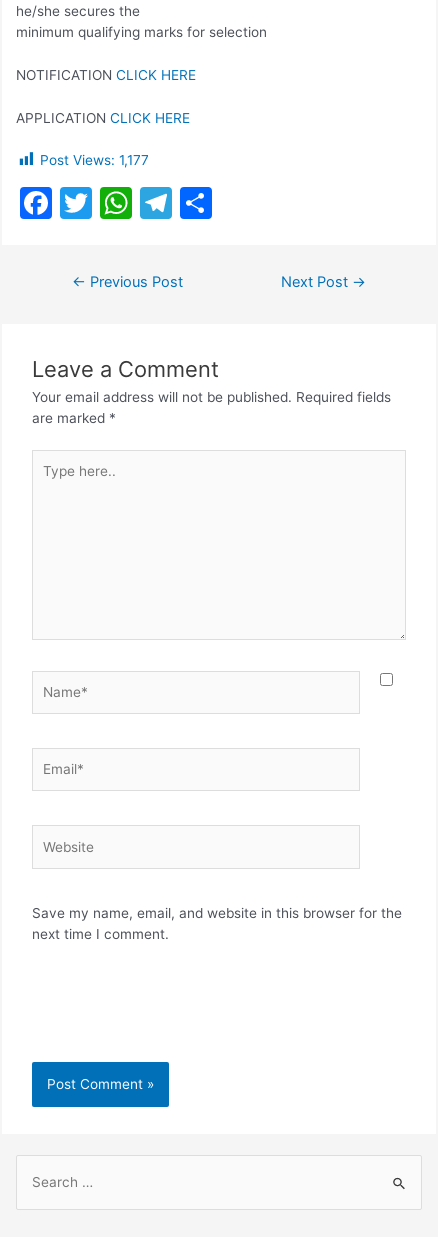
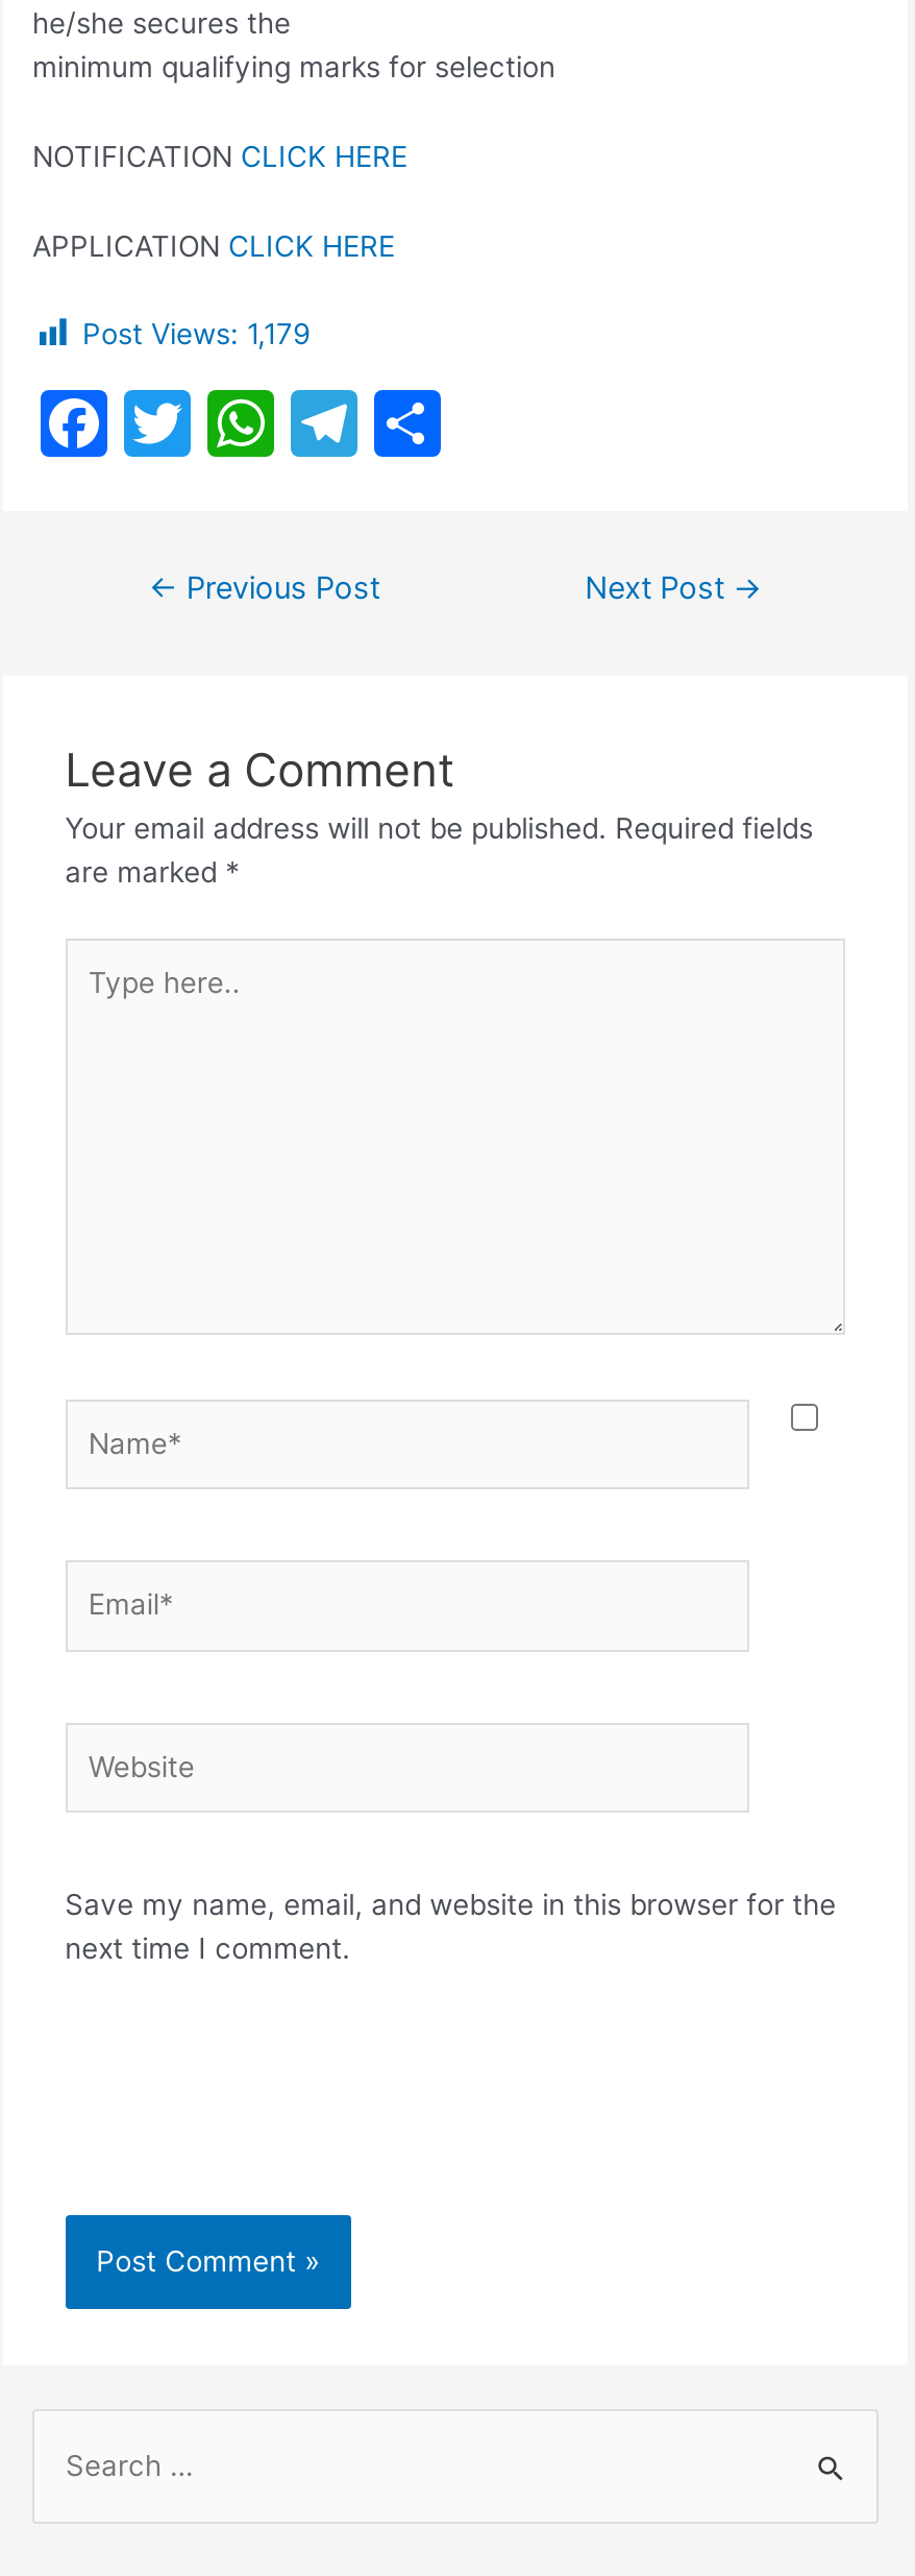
[40,152,149,168] Post Views: 1,177 -> [82,317,312,350] Post Views: 1,179

